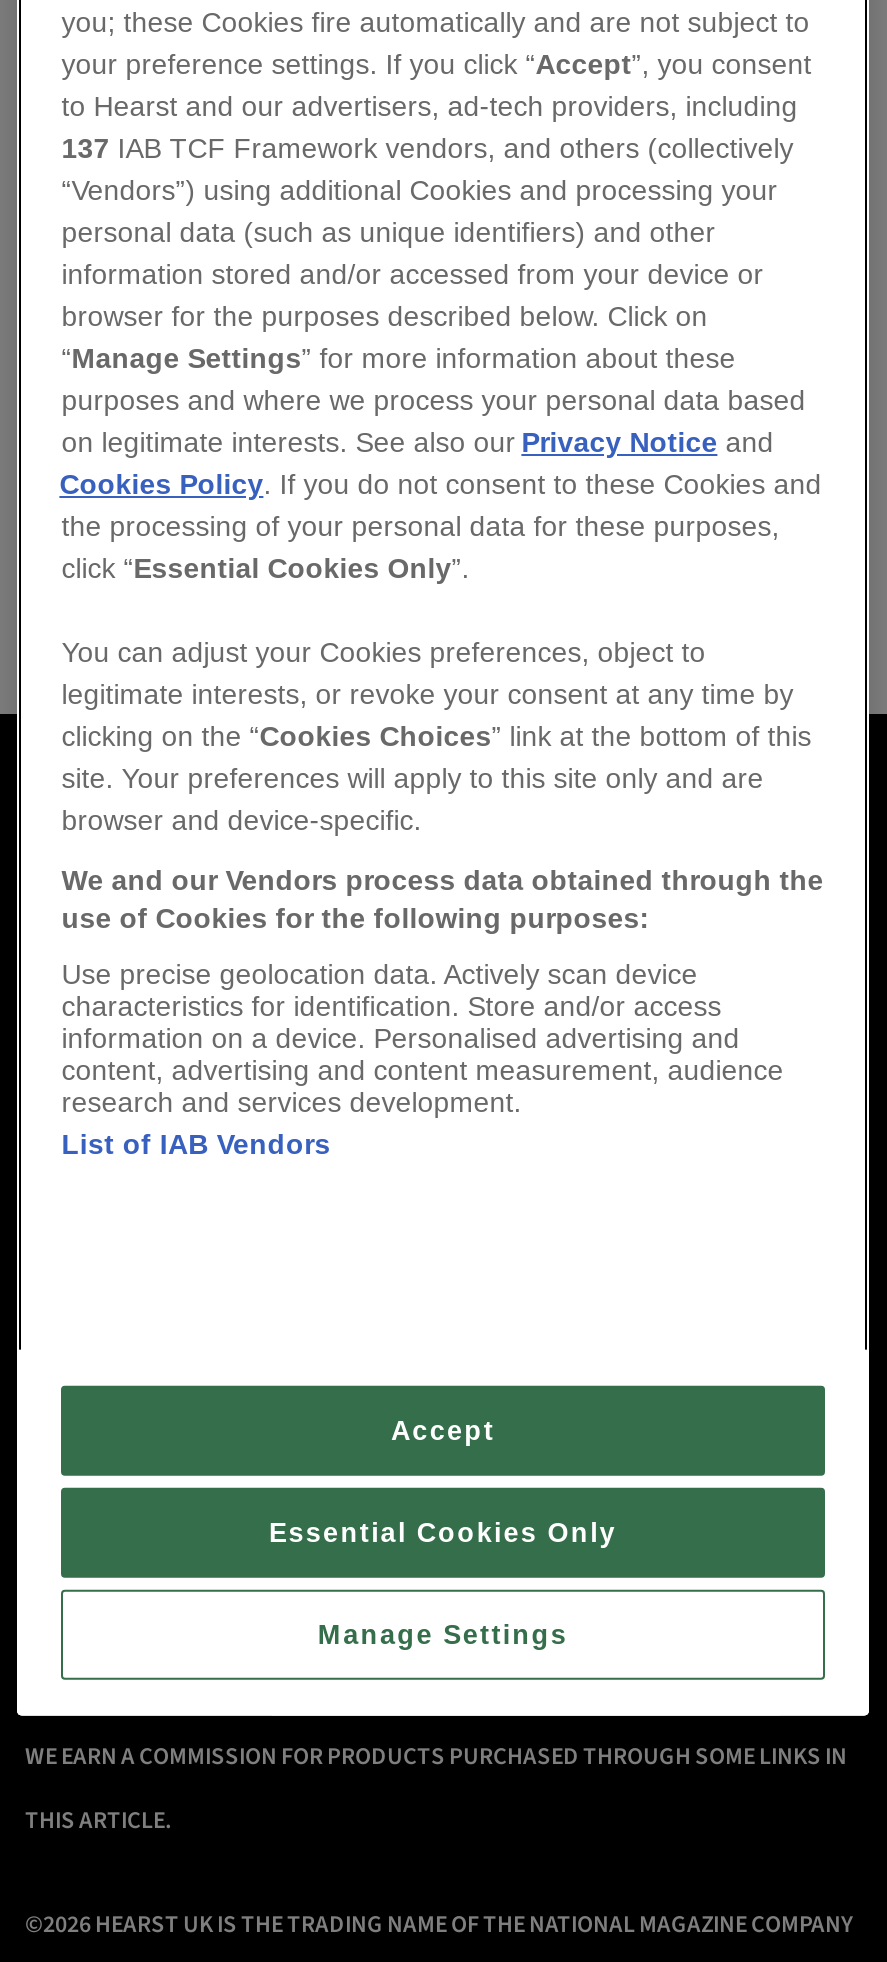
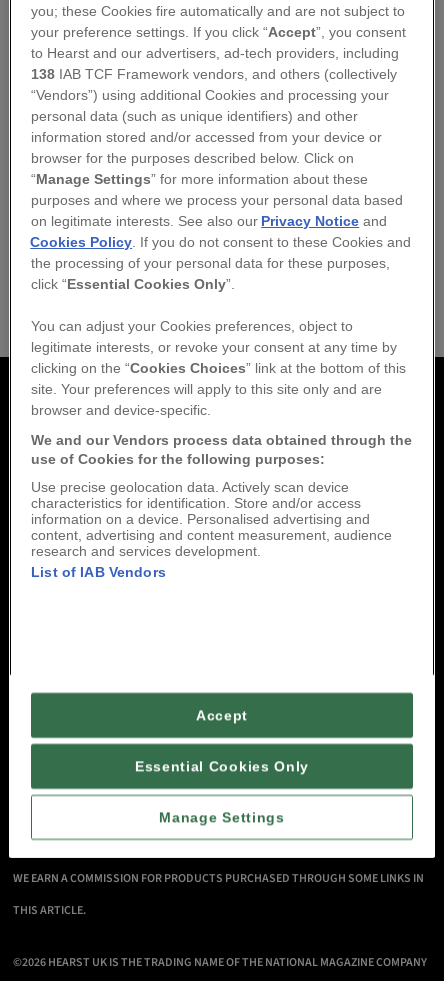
[61,132,793,164] 137 IAB TCF Framework vendors, and others (collectively -> [31,66,397,82] 138 IAB TCF Framework vendors, and others (collectively

